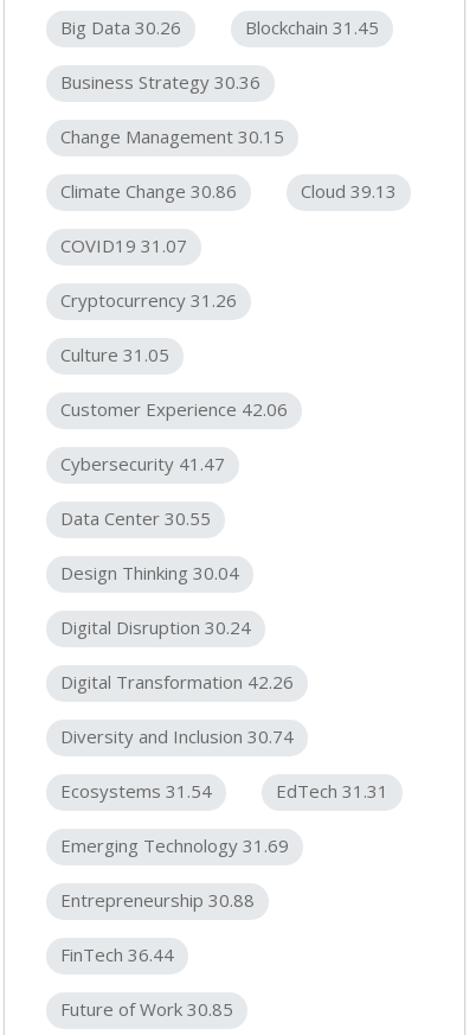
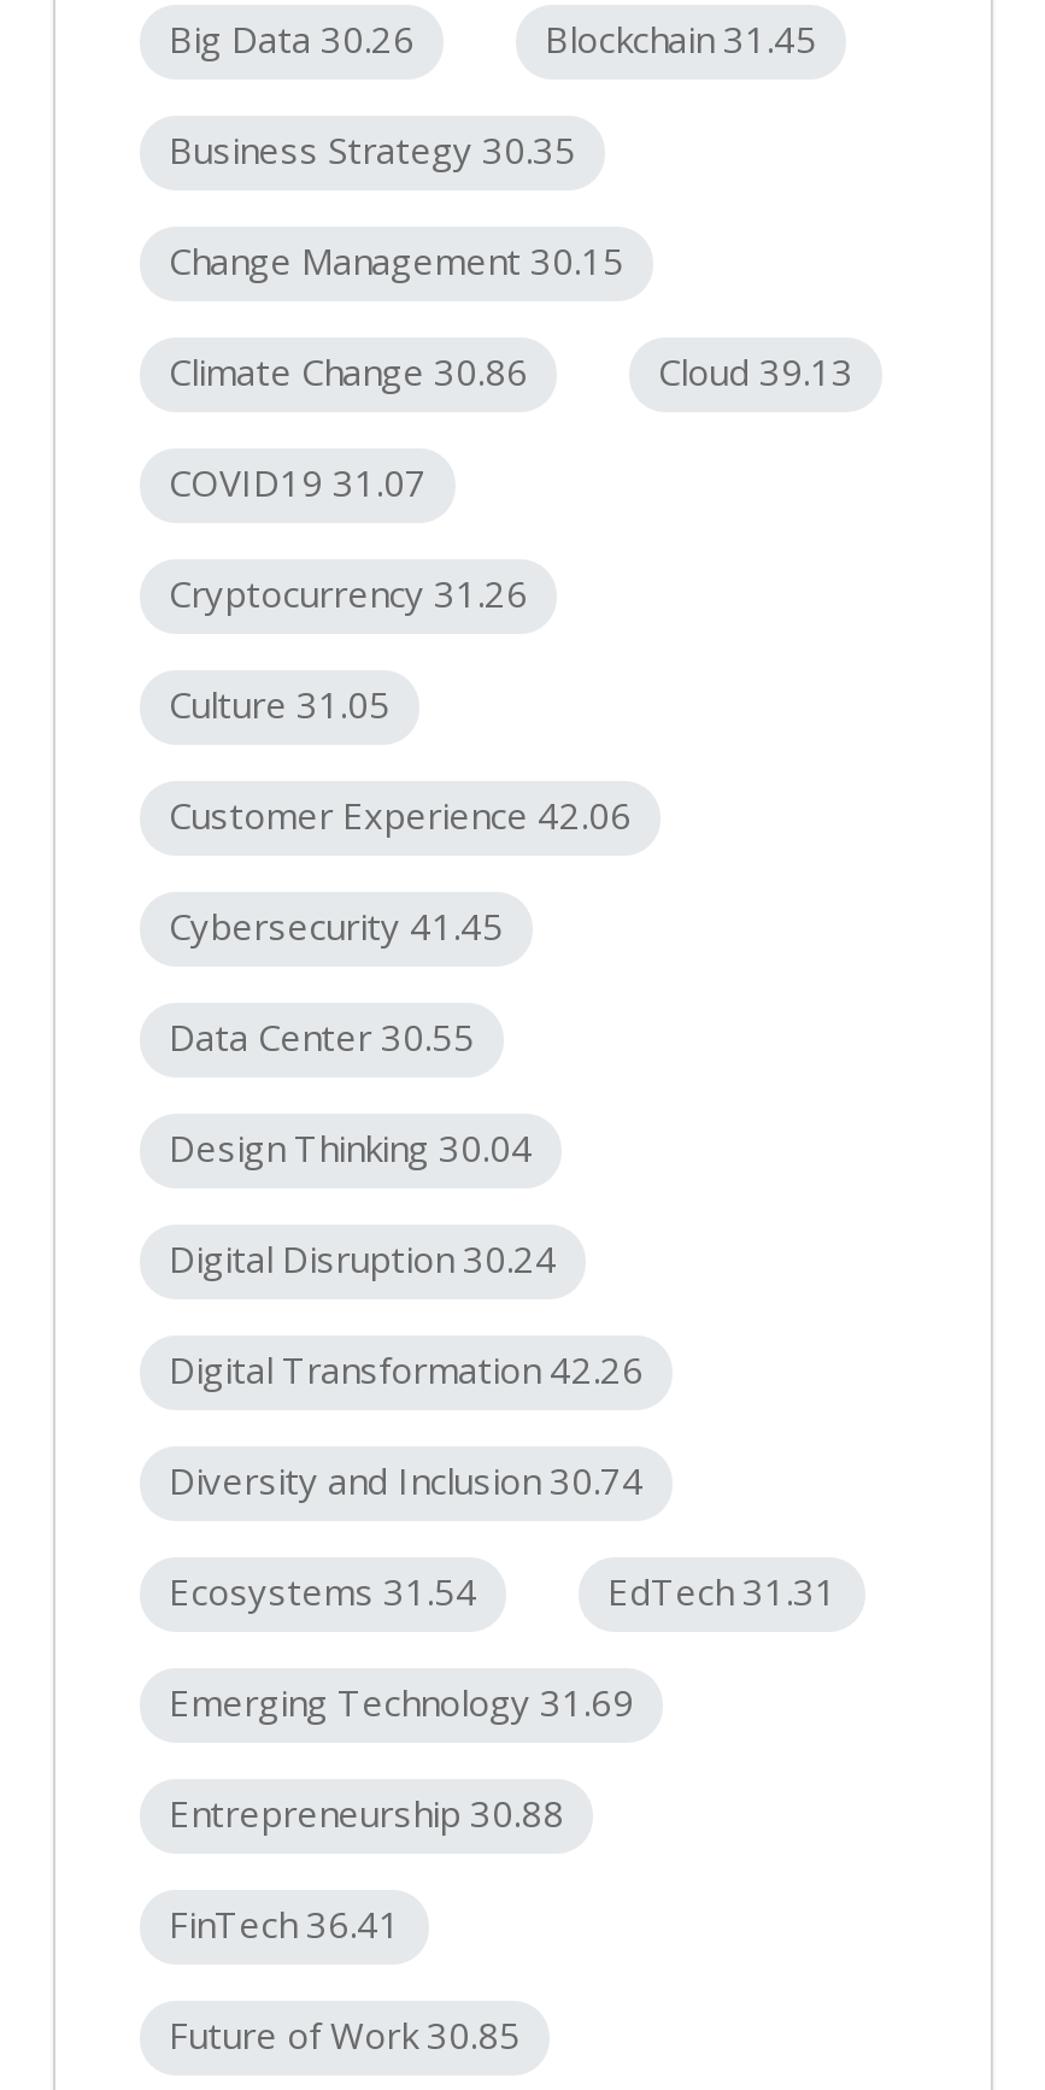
[60,70,260,93] Business Strategy 30.36 -> [169,125,576,173] Business Strategy 30.35
[60,451,225,475] Cybersecurity 41.47 -> [169,901,504,949] Cybersecurity 41.45
[60,942,174,966] FinTech 36.44 -> [169,1899,400,1947] FinTech 36.41

